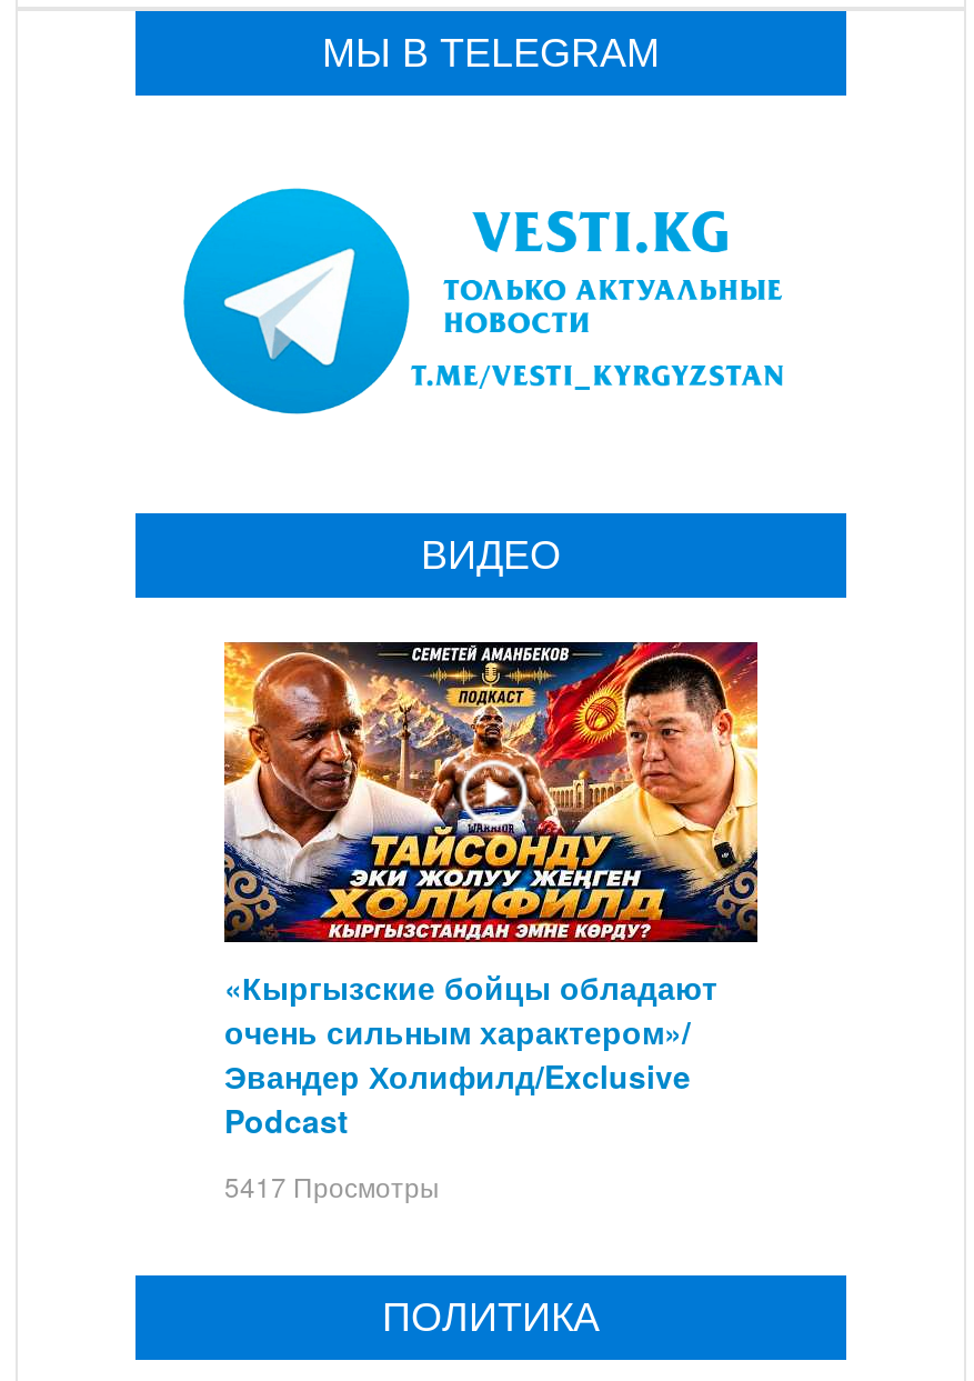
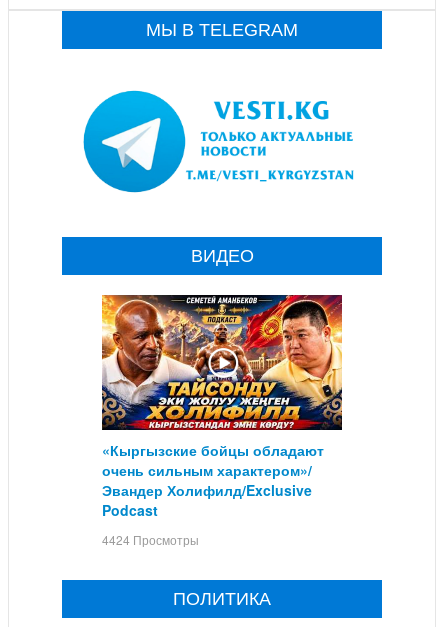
[224,1166,440,1204] 5417 Просмотры -> [102,531,199,548] 4424 Просмотры

